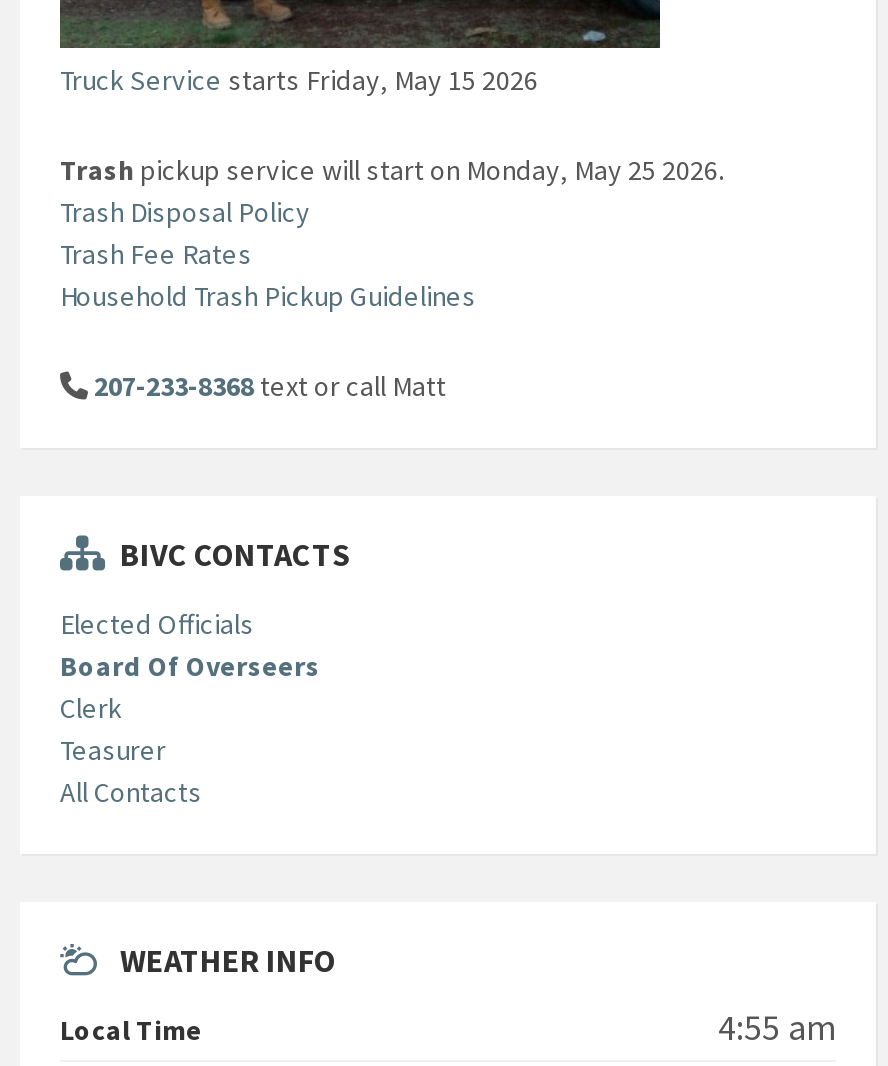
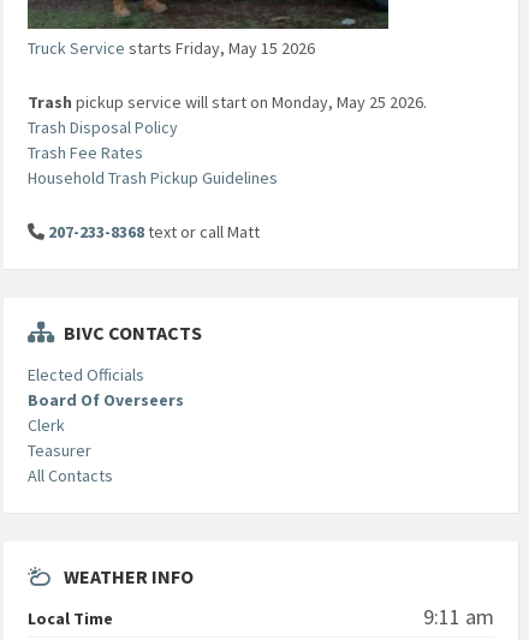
[718,1005,836,1051] 4:55 am -> [423,603,494,631] 9:11 am

